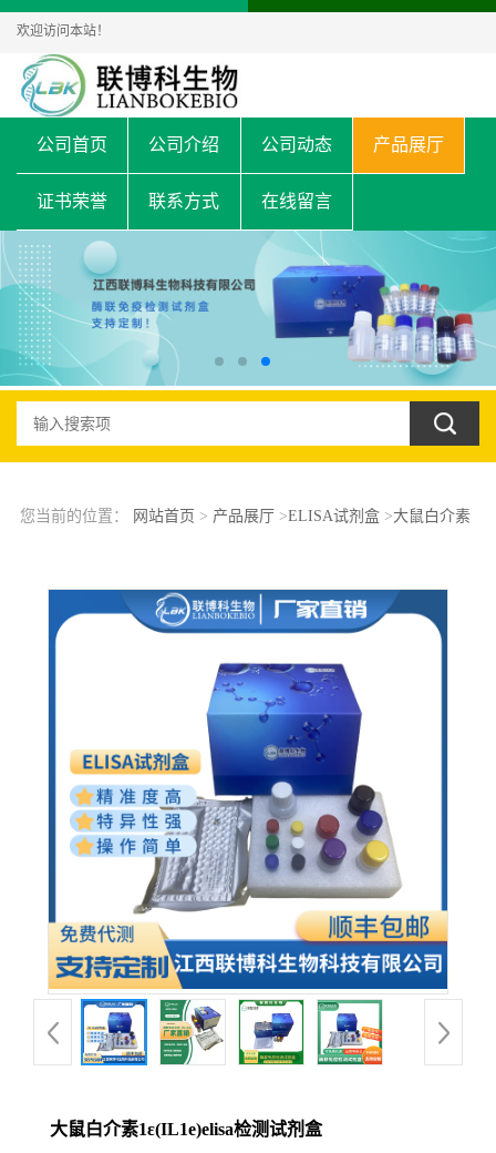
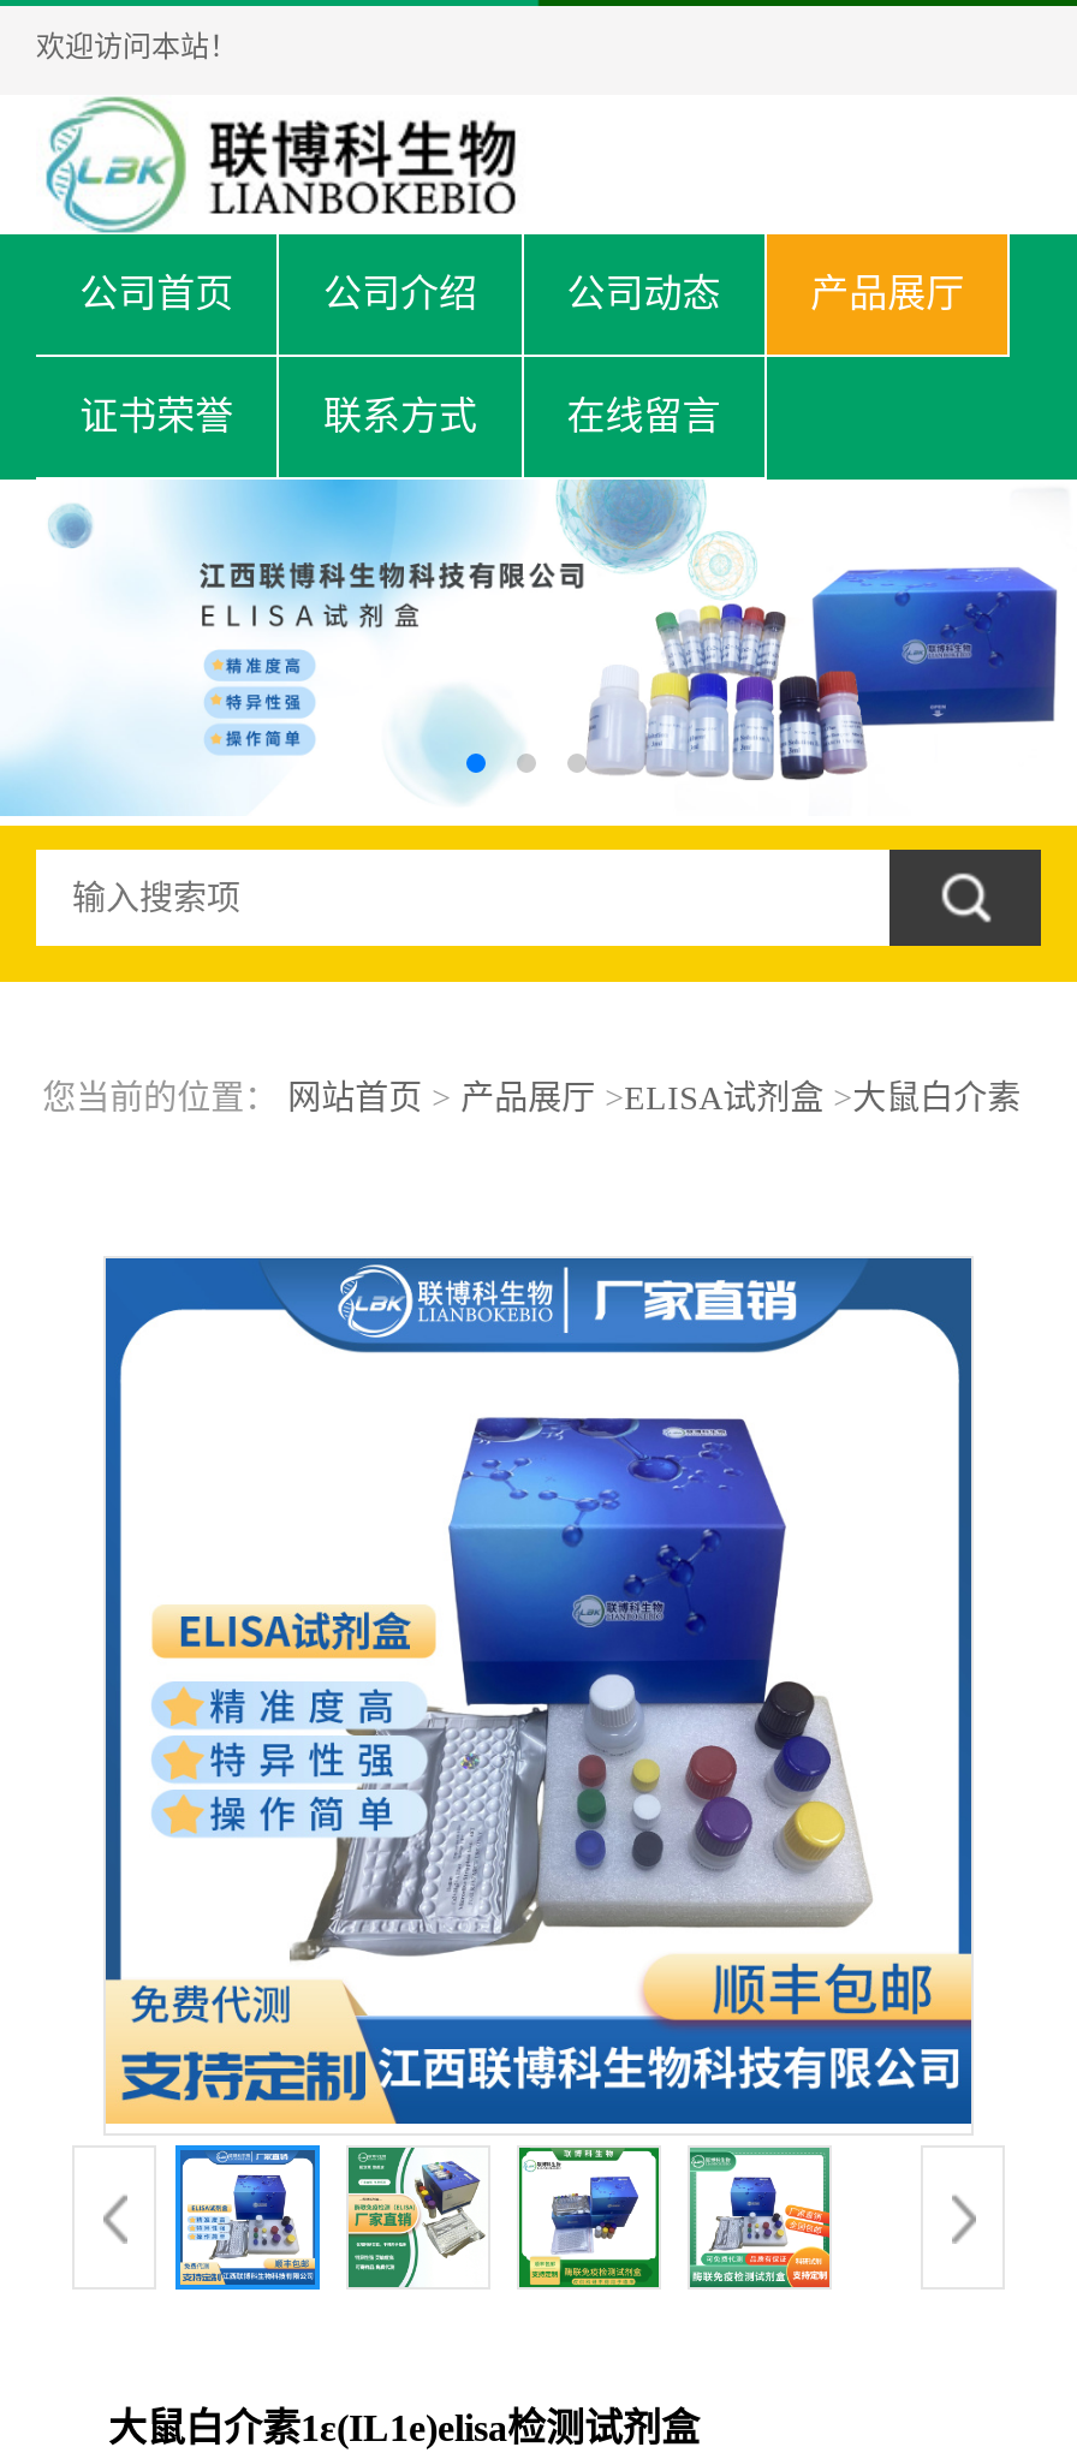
[3,229,493,387] [image] -> [7,477,1070,816] [image]

